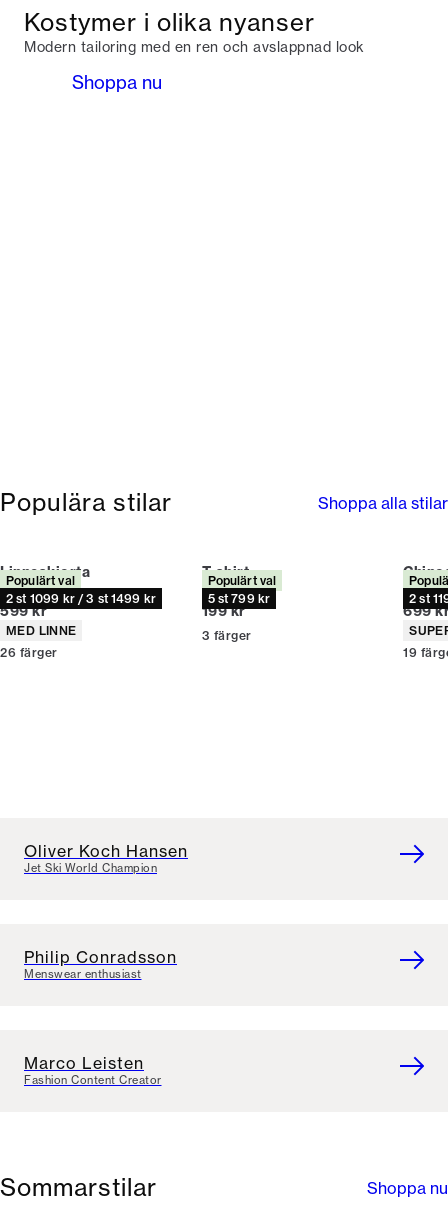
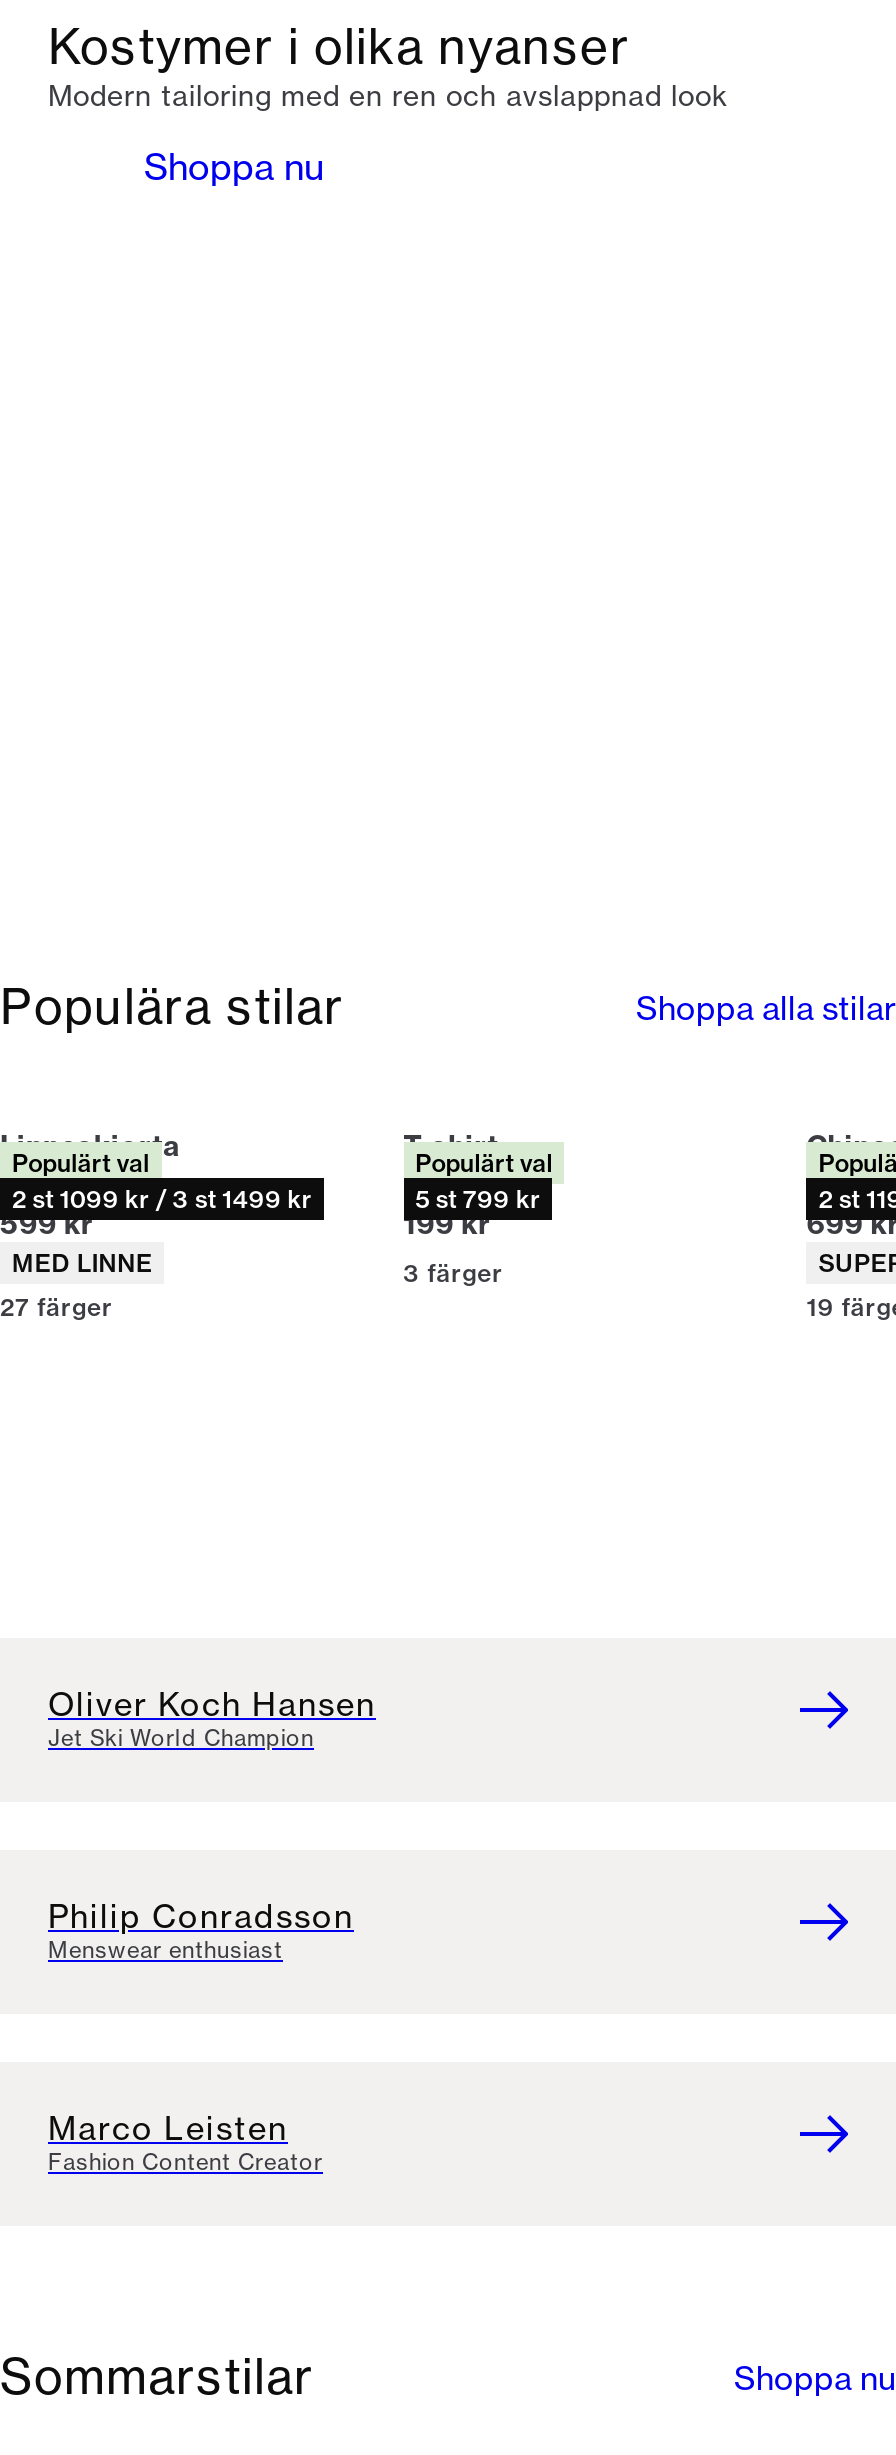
[0,645,57,660] 26 färger -> [0,1292,113,1322] 27 färger

